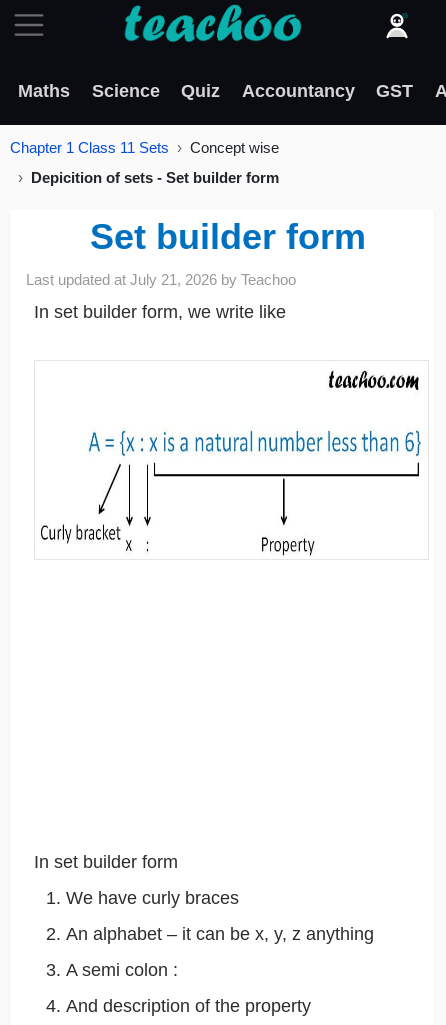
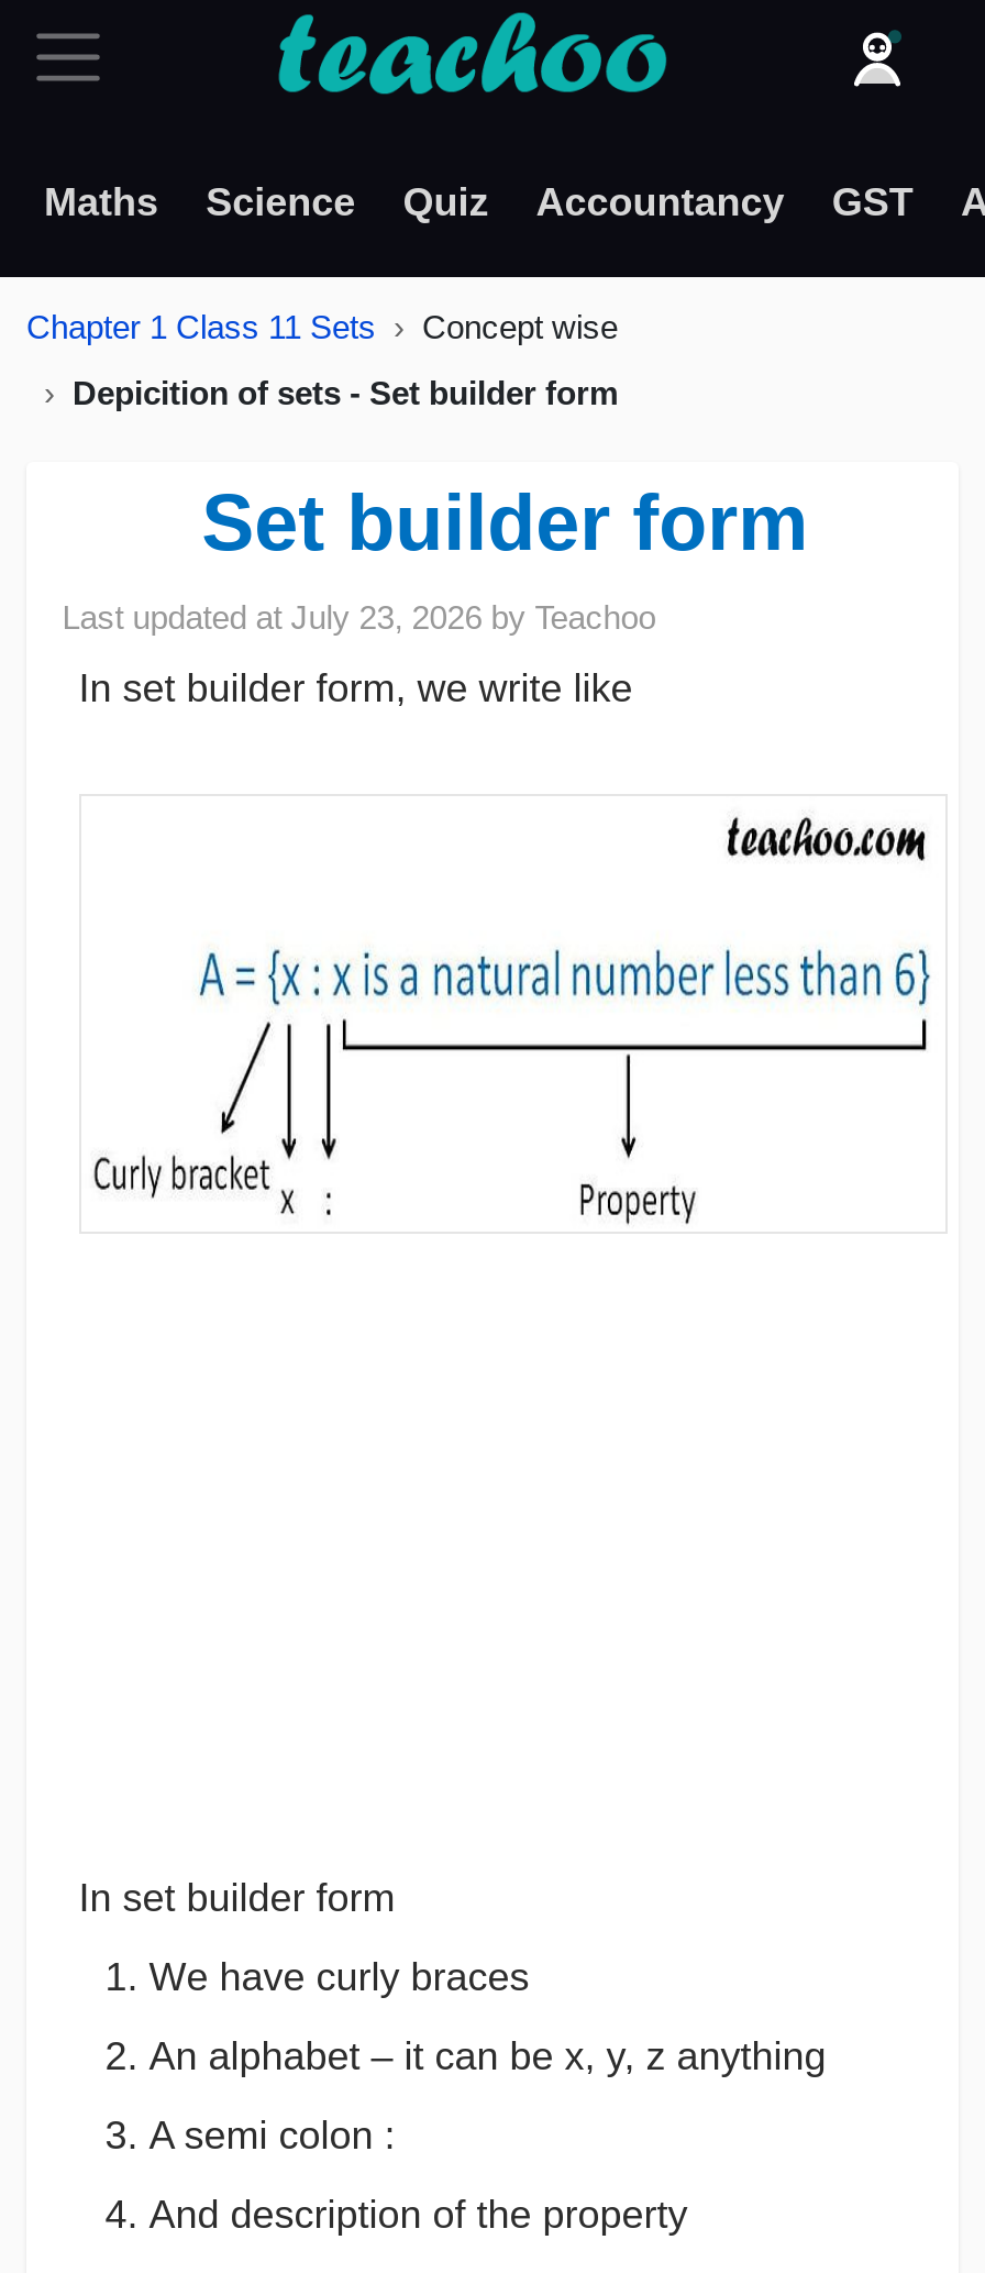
[26,271,296,288] Last updated at July 21, 2026 by Teachoo -> [62,598,656,635] Last updated at July 23, 2026 by Teachoo

